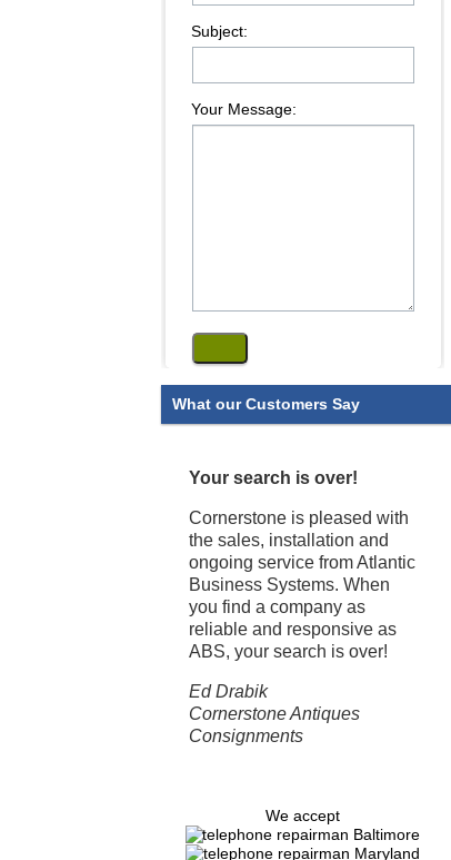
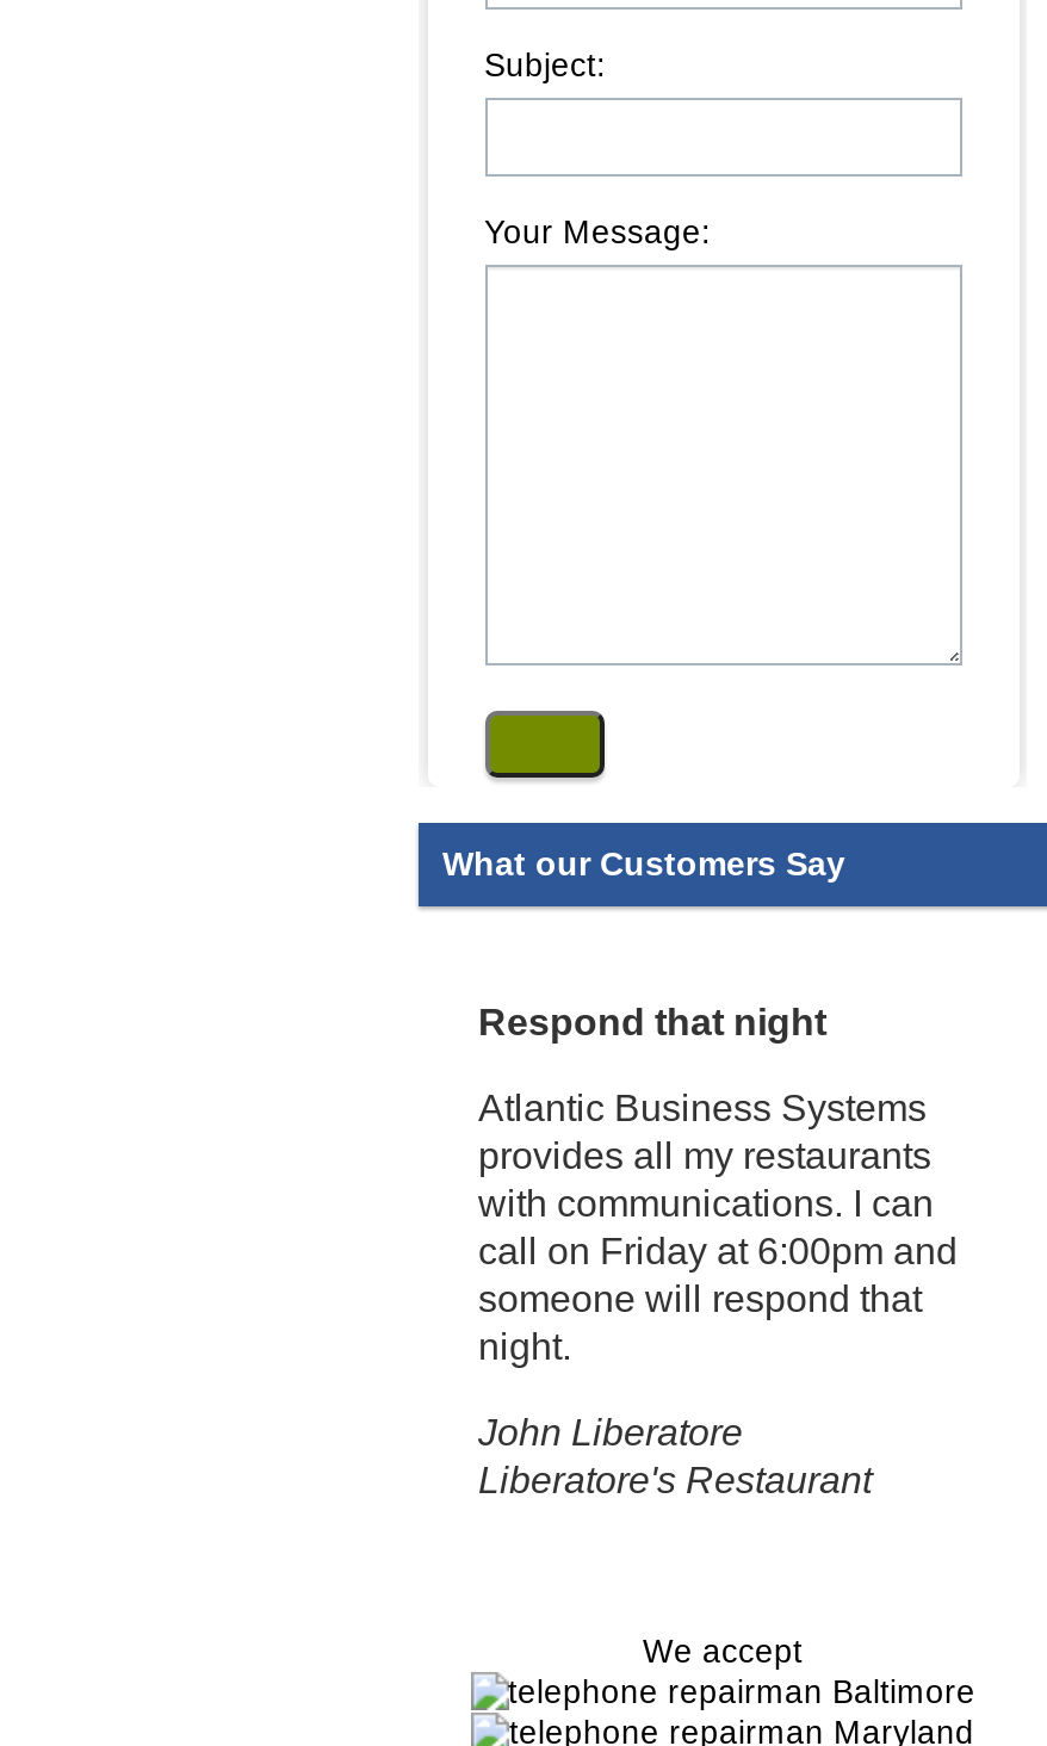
[189,468,358,487] Your search is over! -> [478,1002,826,1043] Respond that night
[189,509,415,661] Cornerstone is pleased with | the sales, installation and | ongoing service from Atlantic | Business Systems. When | you find a company as | reliable and responsive as | ABS, your search is over! -> [478,1088,958,1367] Atlantic Business Systems | provides all my restaurants | with communications. I can | call on Friday at 6:00pm and | someone will respond that | night.
[189,682,360,746] Ed Drabik | Cornerstone Antiques | Consignments -> [478,1412,872,1501] John Liberatore | Liberatore's Restaurant

